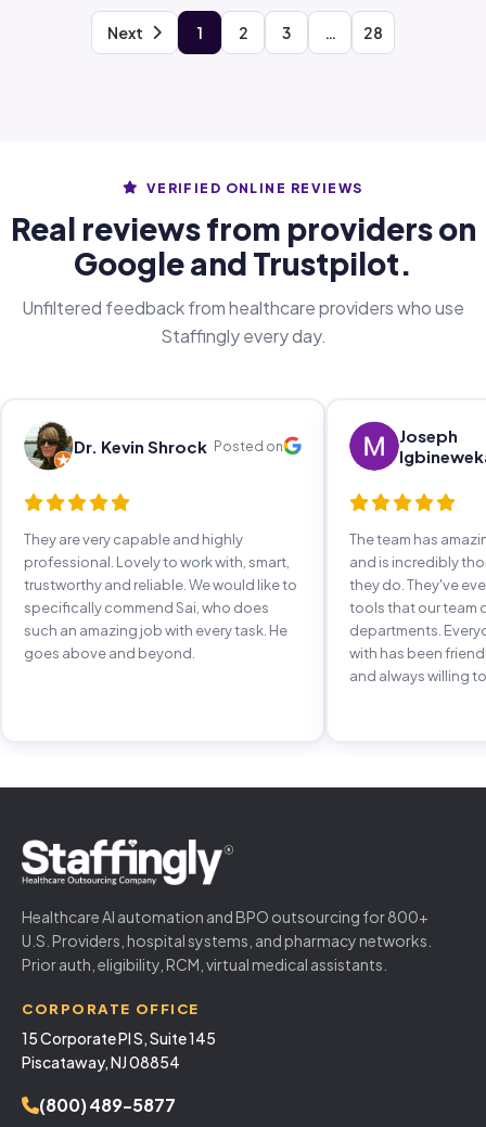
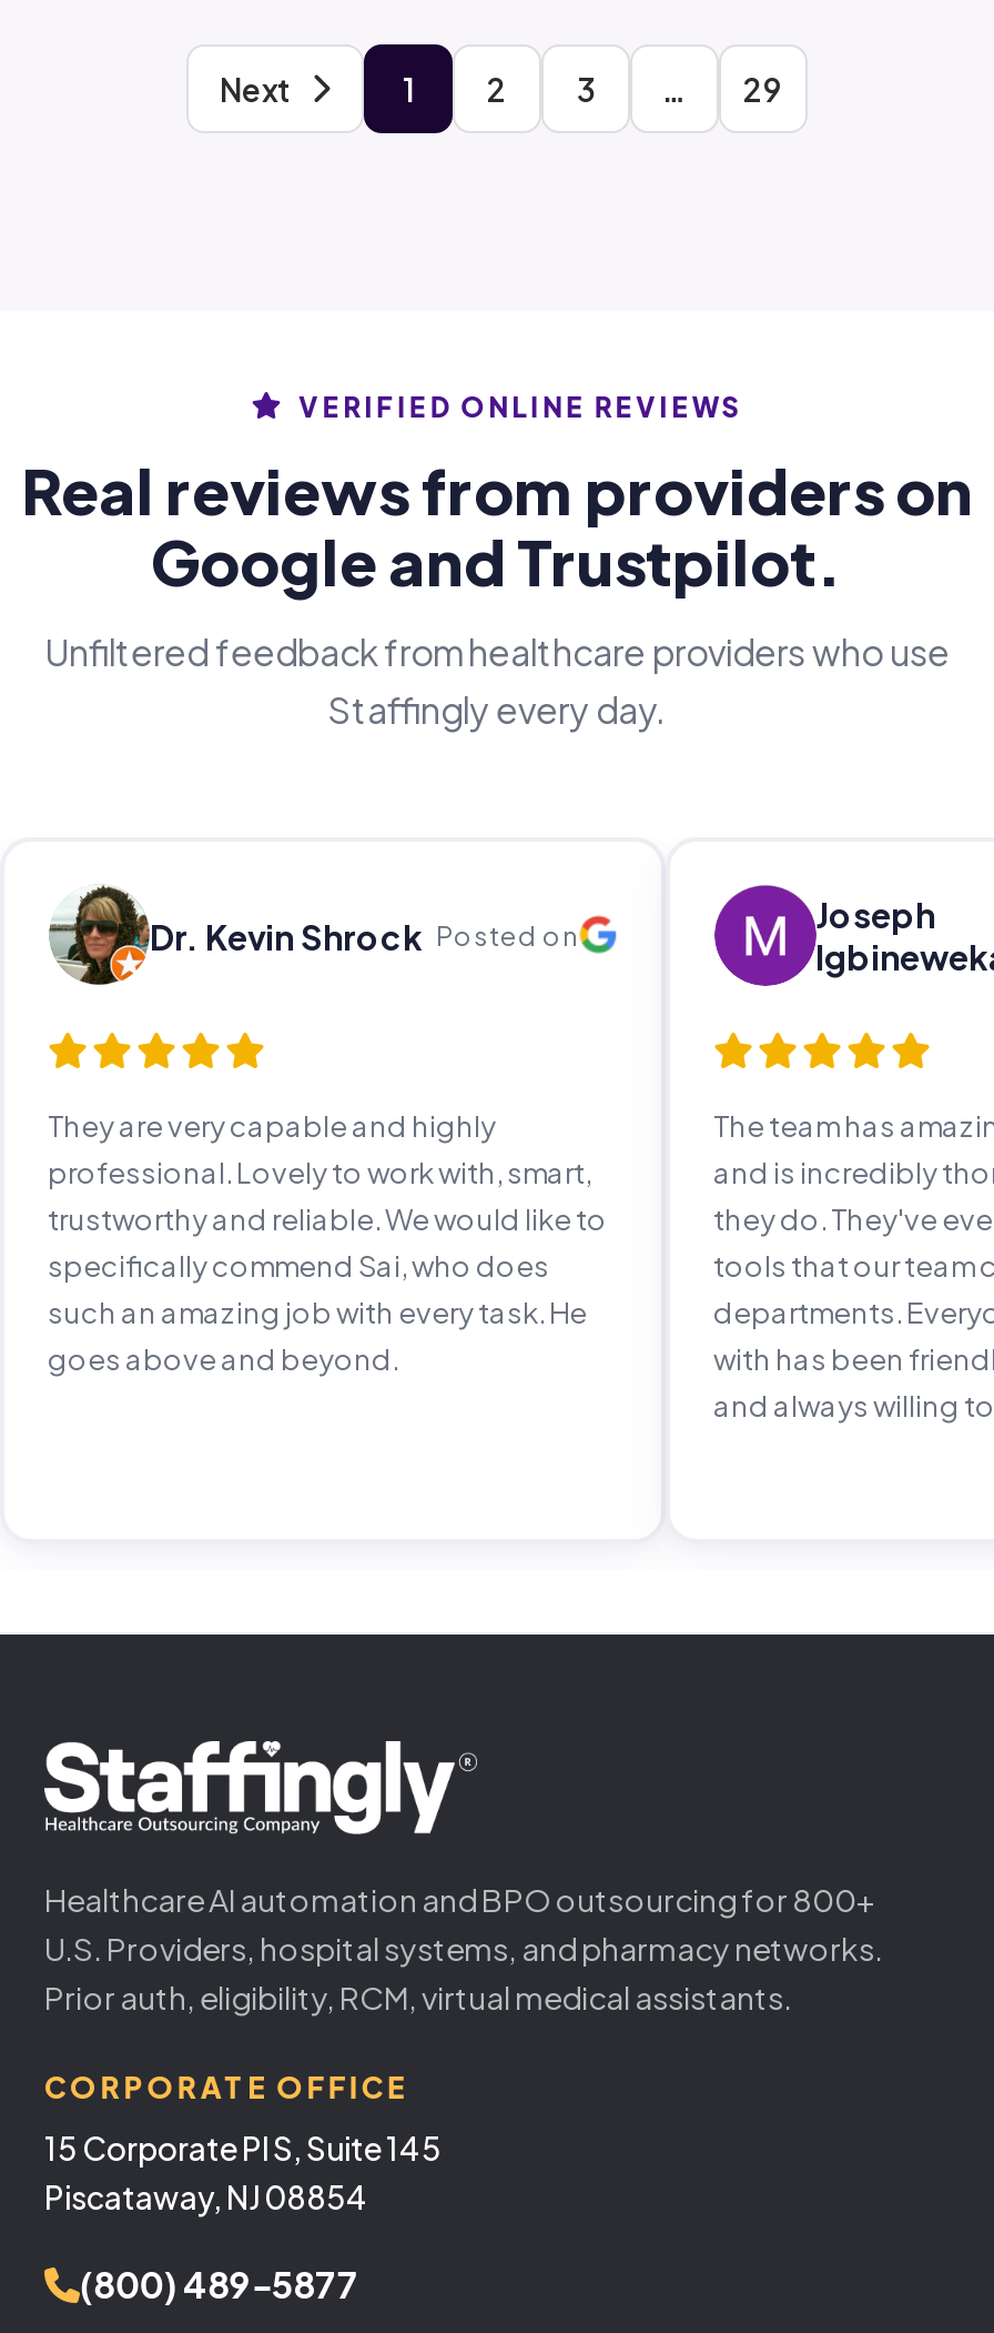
[363,23,383,42] 28 -> [743,69,783,109] 29

